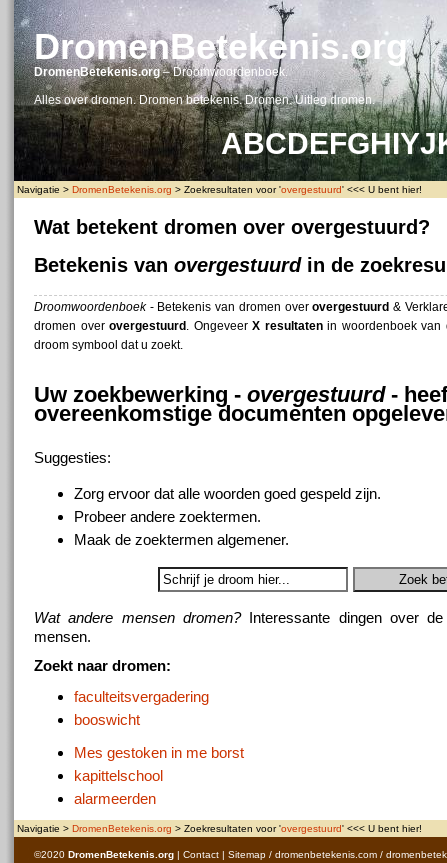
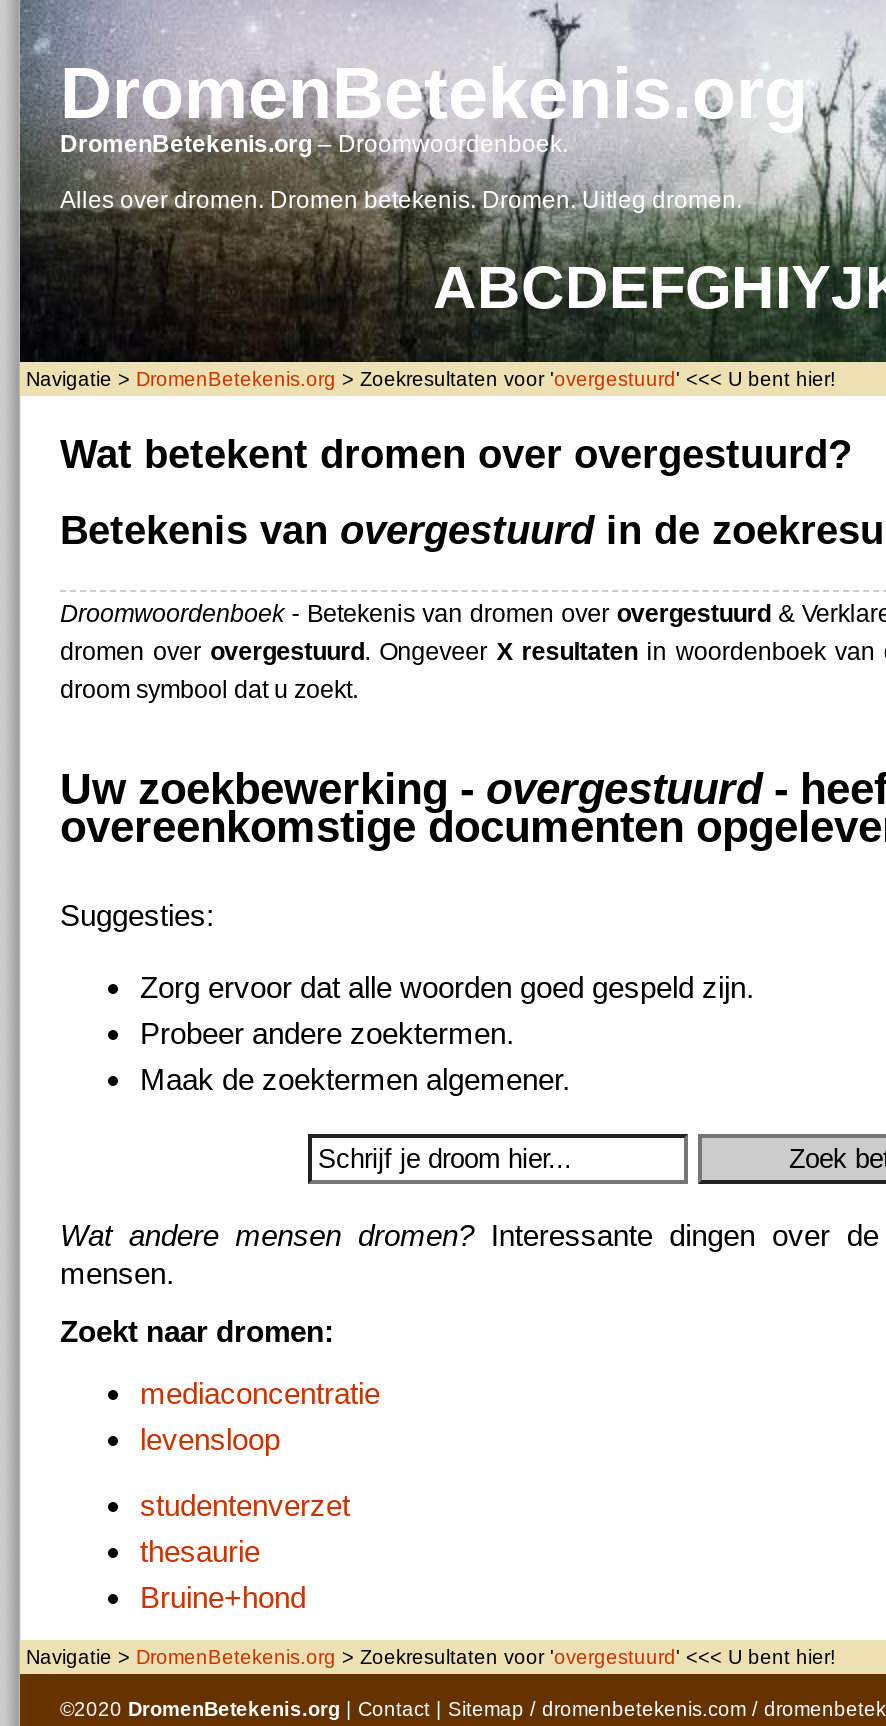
[74,688,209,728] faculteitsvergadering | booswicht -> [140,1376,380,1456] mediaconcentratie | levensloop
[74,744,244,807] Mes gestoken in me borst | kapittelschool | alarmeerden -> [140,1488,350,1614] studentenverzet | thesaurie | Bruine+hond

